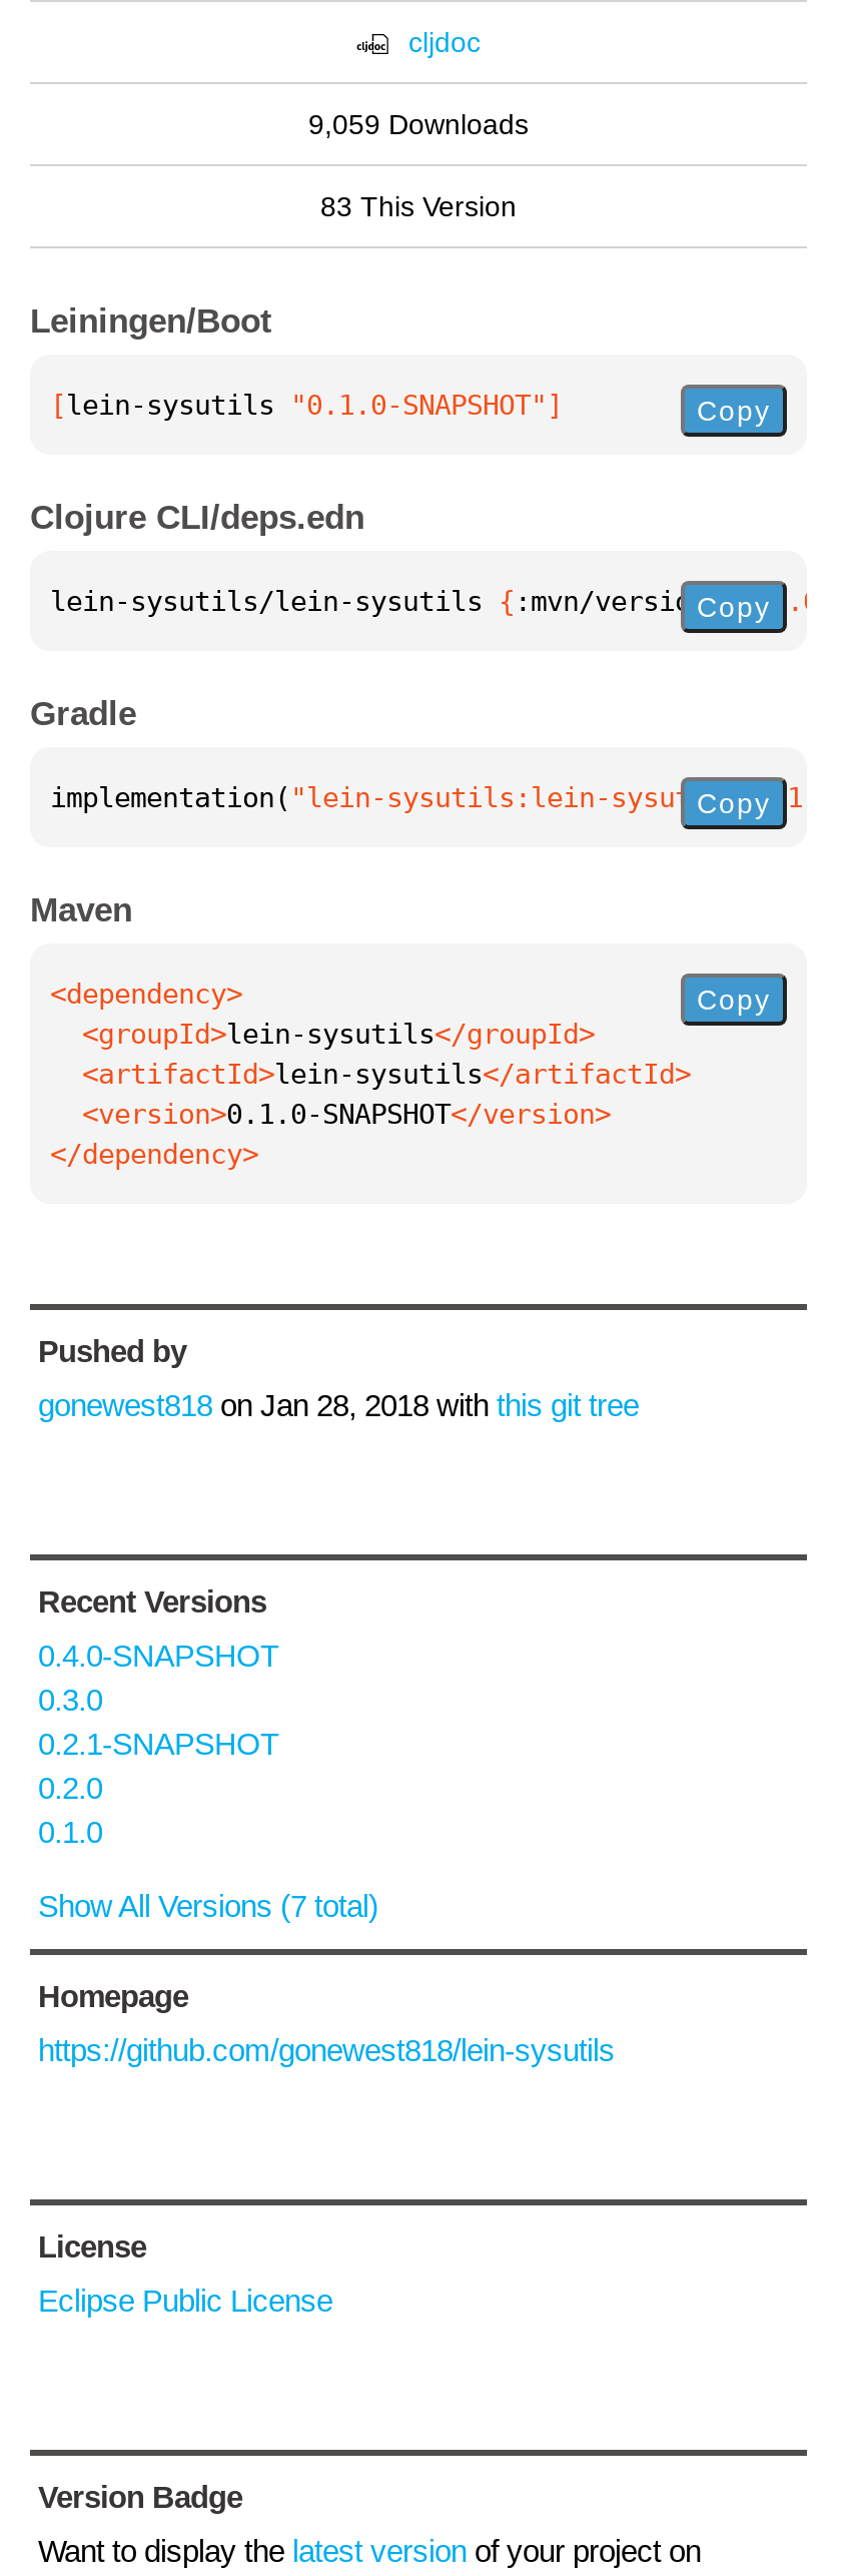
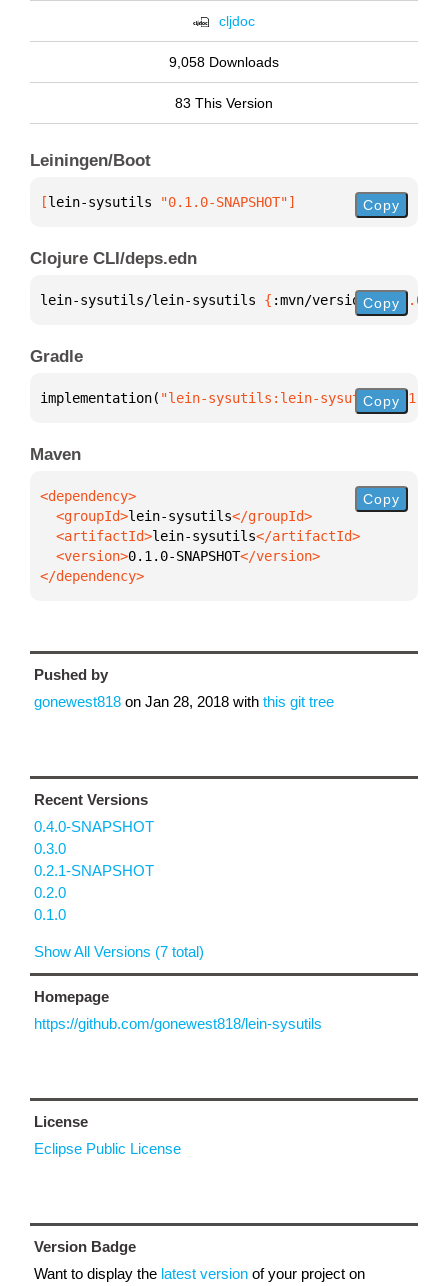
[308,108,529,140] 9,059 Downloads -> [169,54,279,70] 9,058 Downloads

